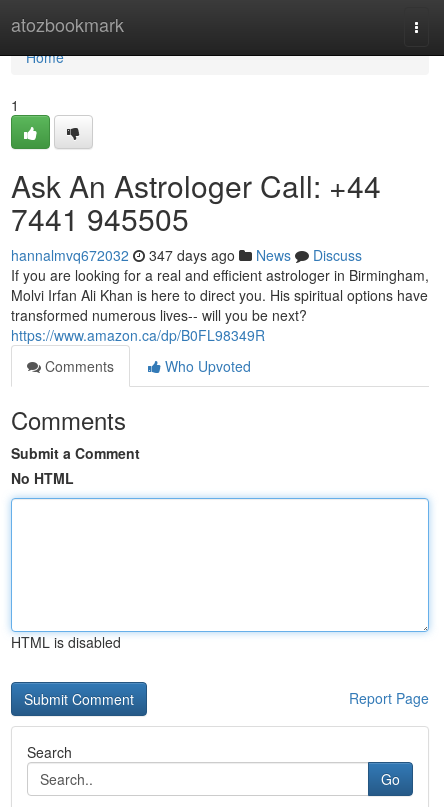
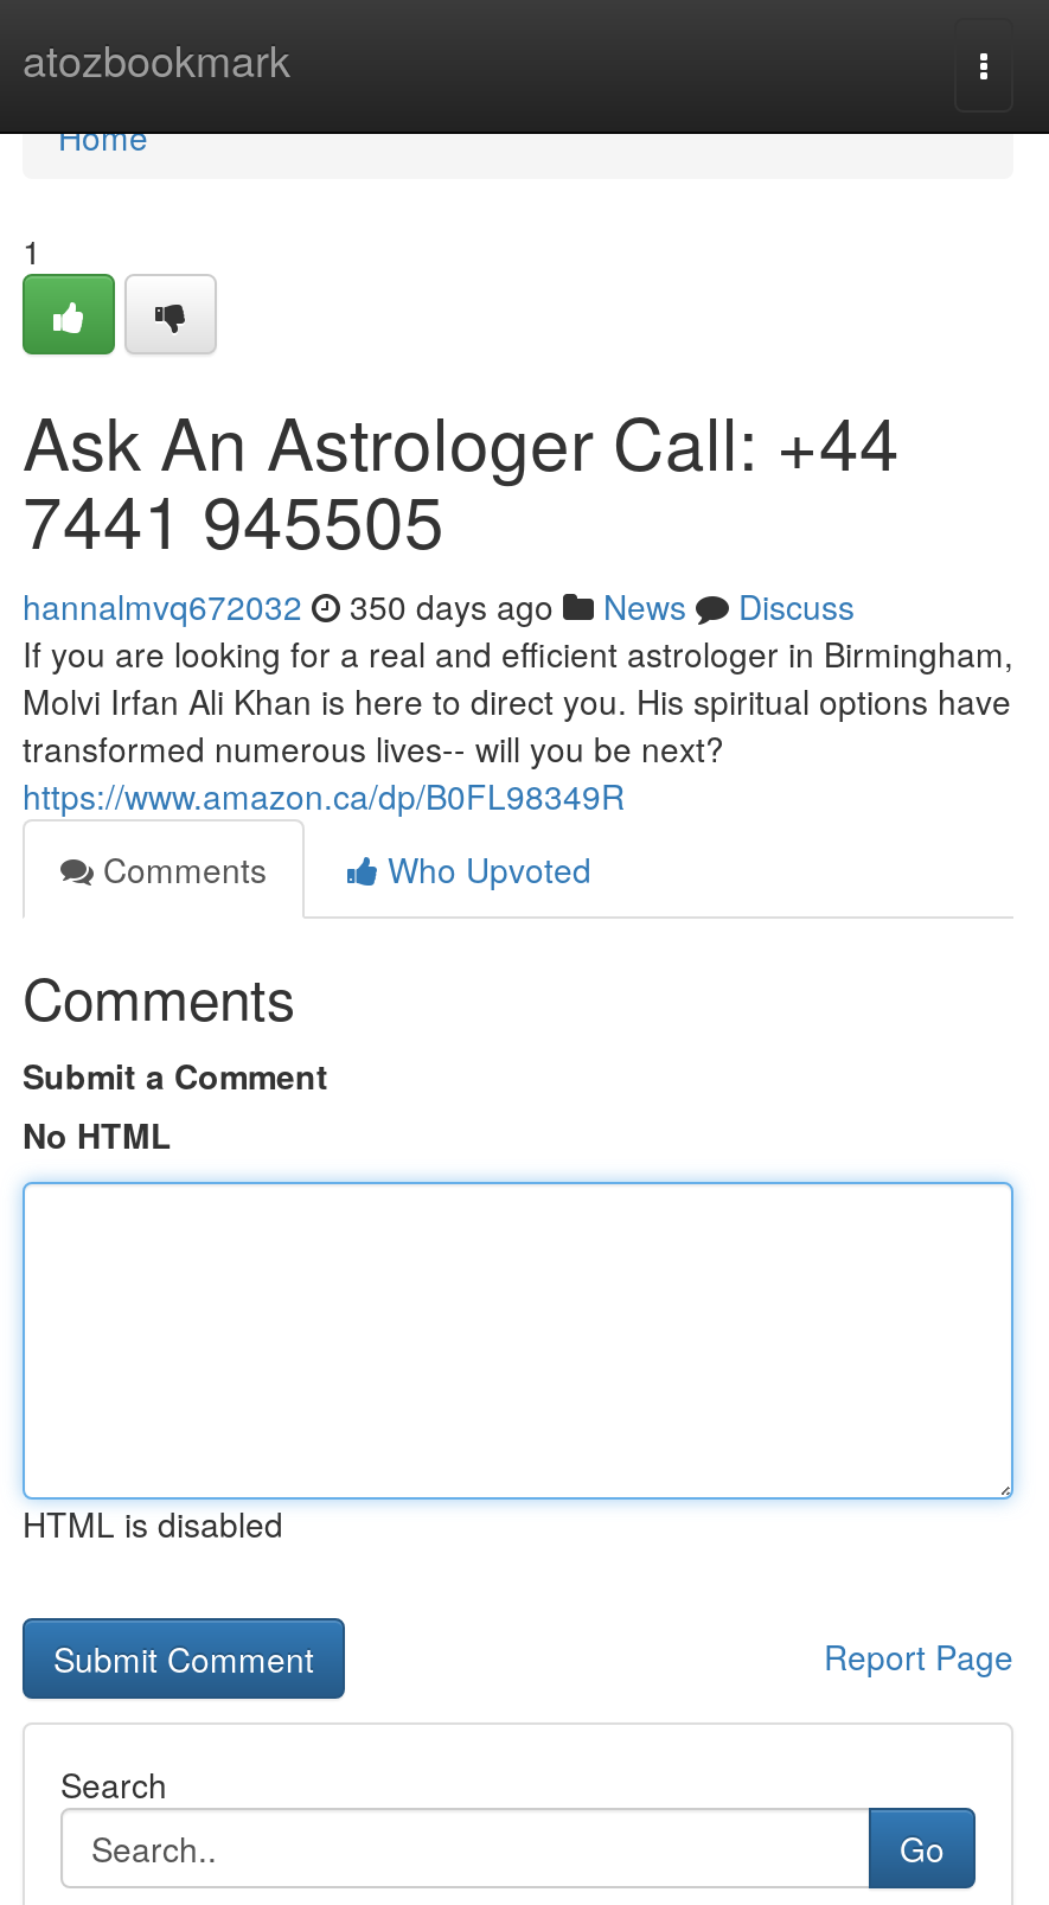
[11,245,362,265] hannalmvq672032 347 days ago News Discuss -> [23,582,855,629] hannalmvq672032 350 days ago News Discuss

